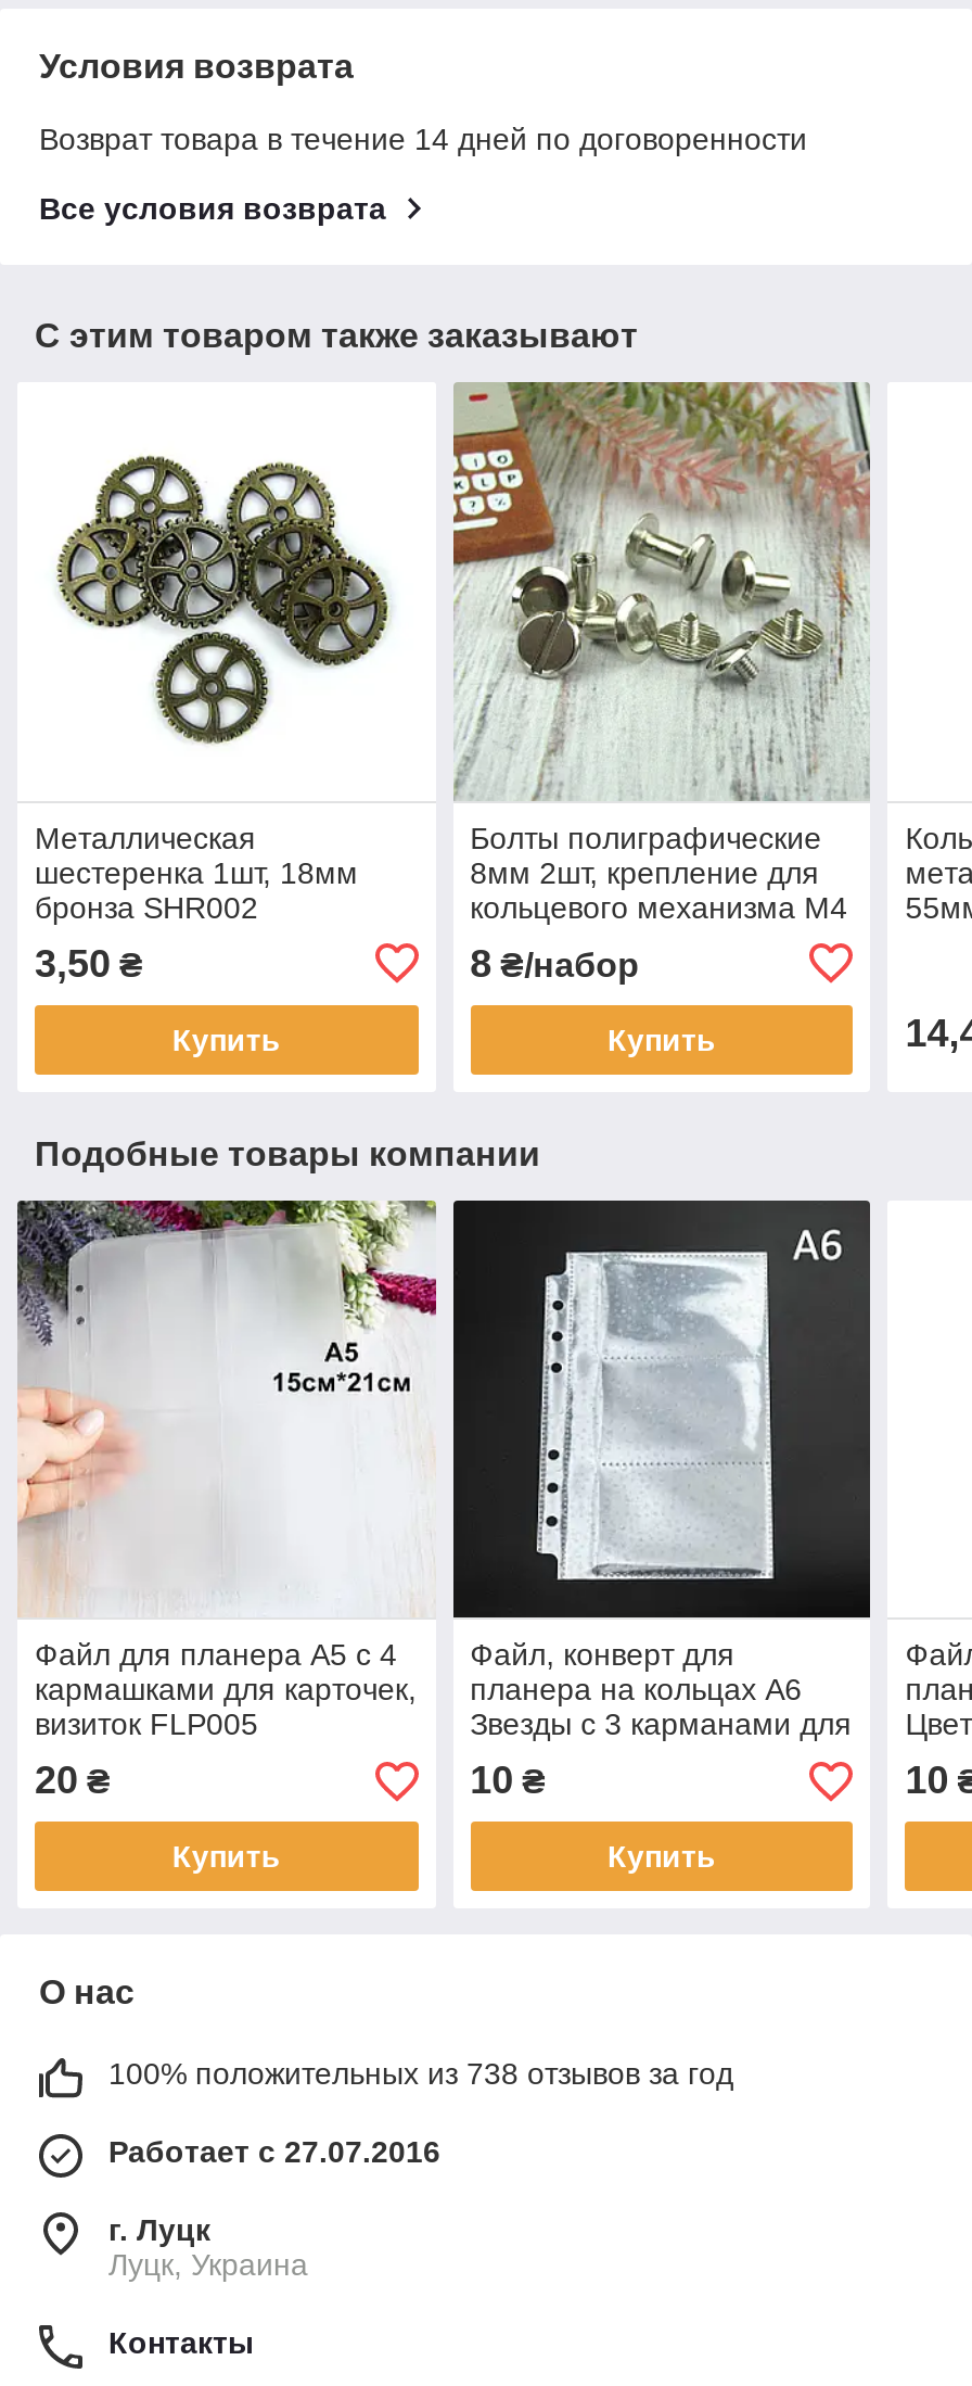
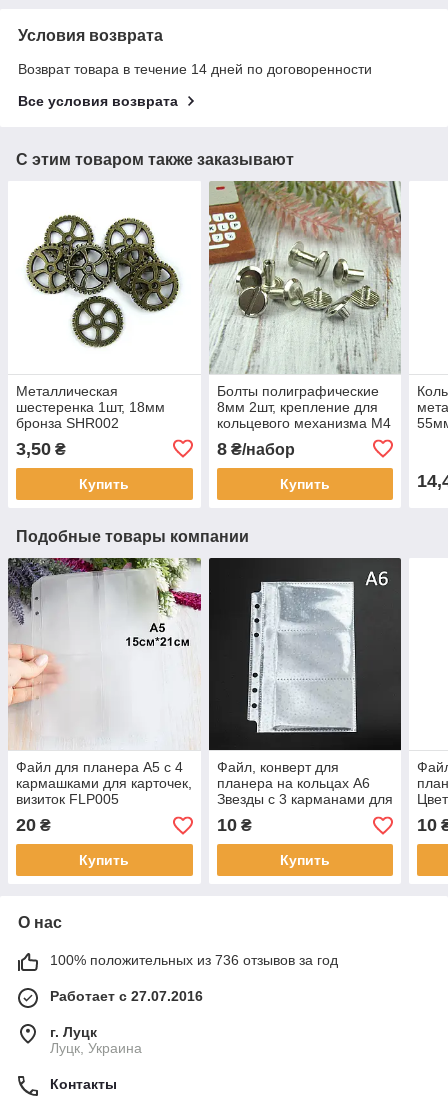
[108,2057,733,2092] 100% положительных из 738 отзывов за год -> [50,952,338,968] 100% положительных из 736 отзывов за год

